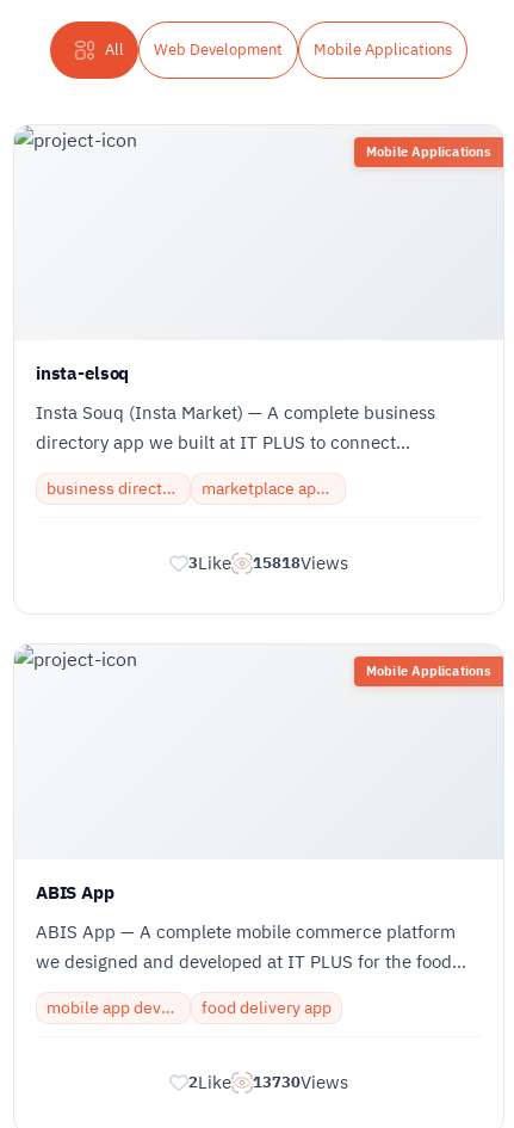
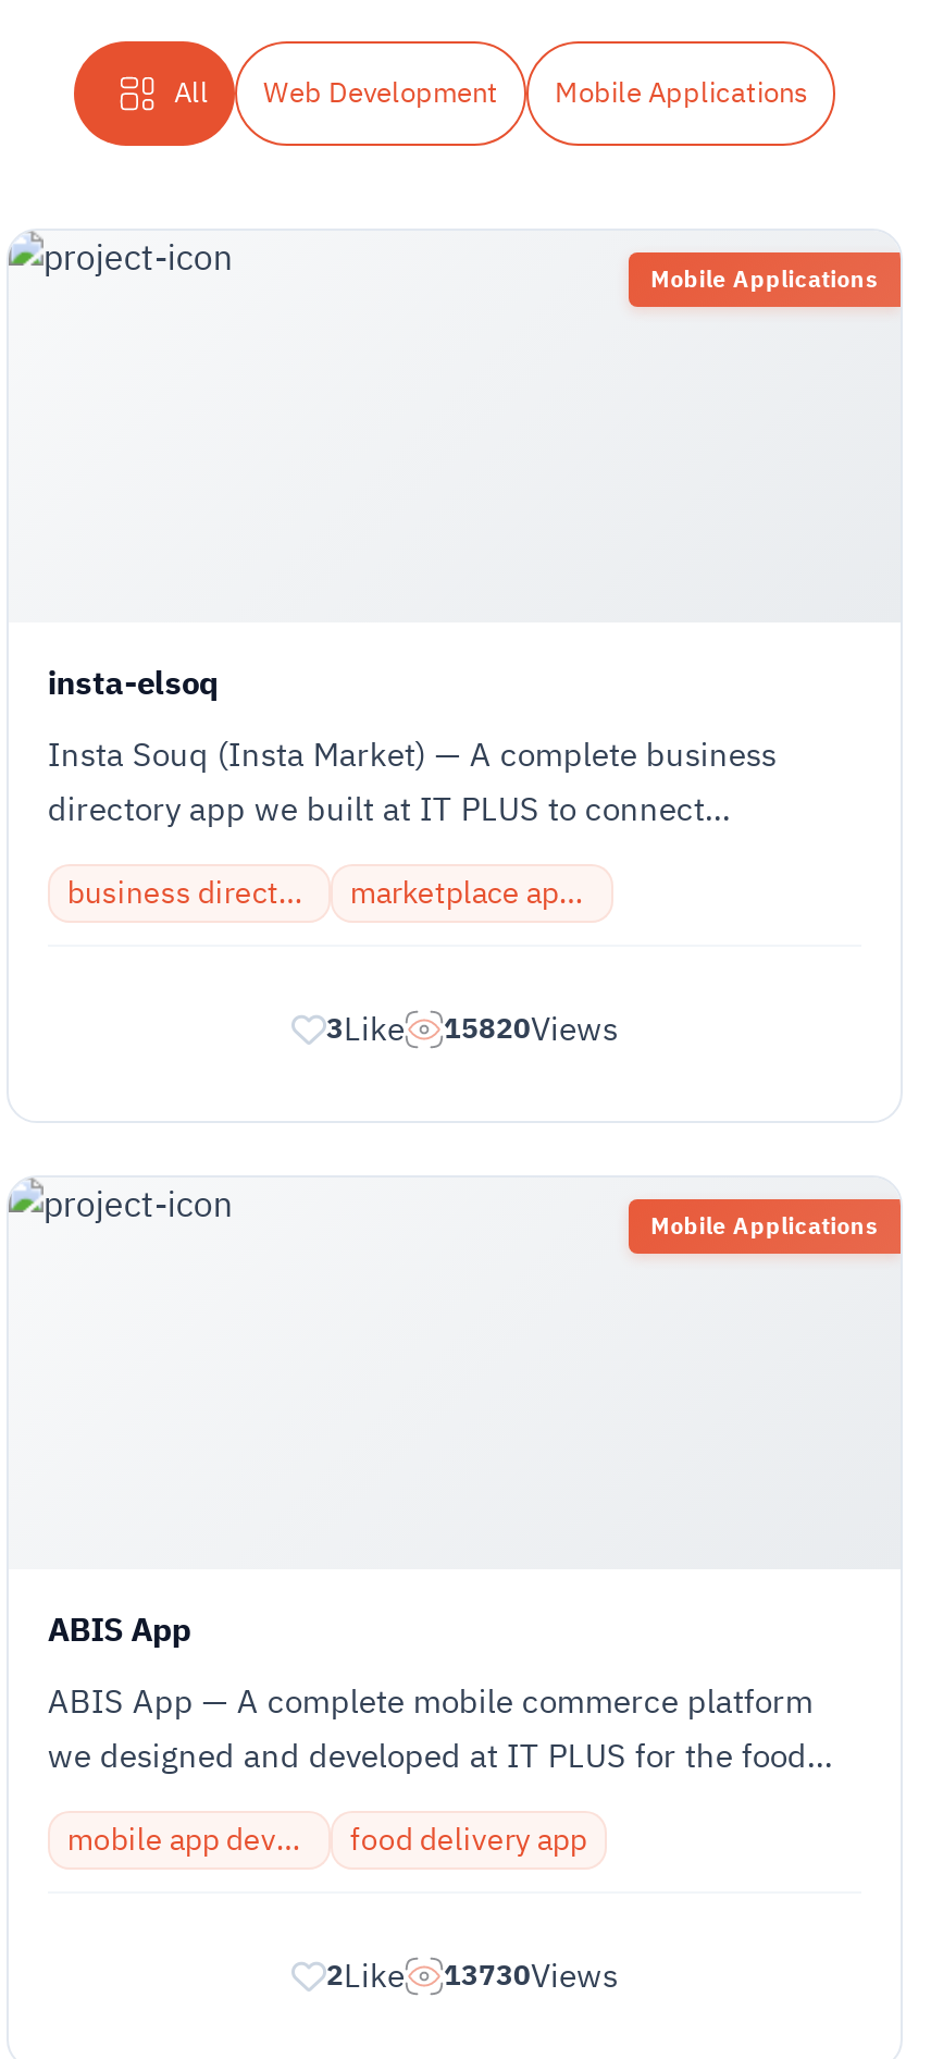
[188,550,348,576] 3Like 15818Views -> [326,1004,618,1052] 3Like 15820Views

